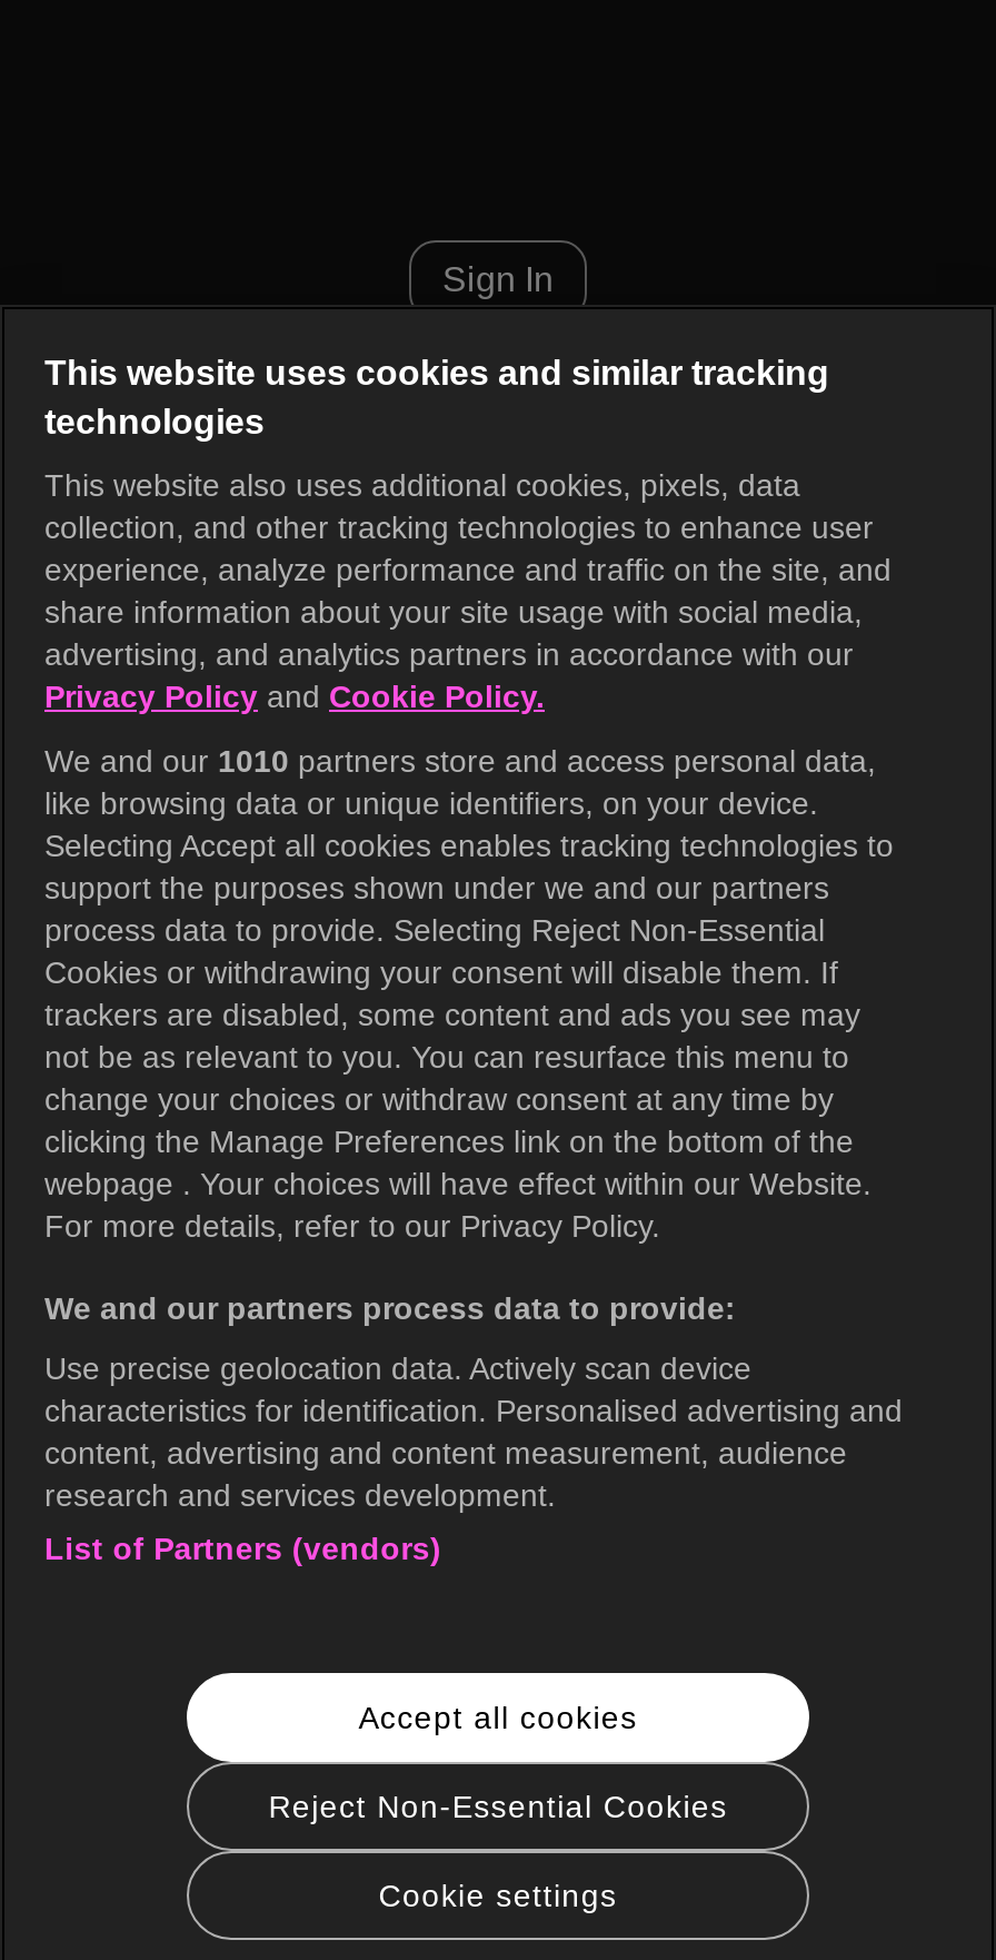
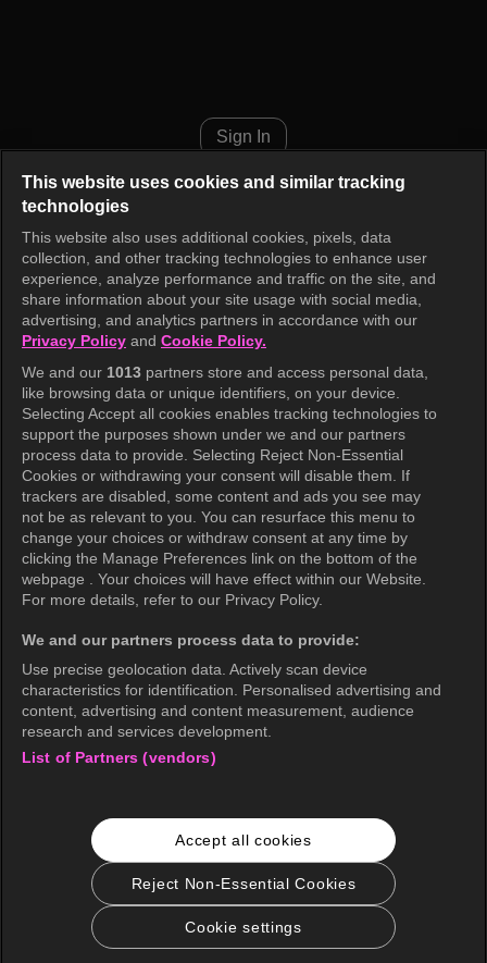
[44,743,876,779] We and our 1010 partners store and access personal data, -> [22,363,428,381] We and our 1013 partners store and access personal data,

